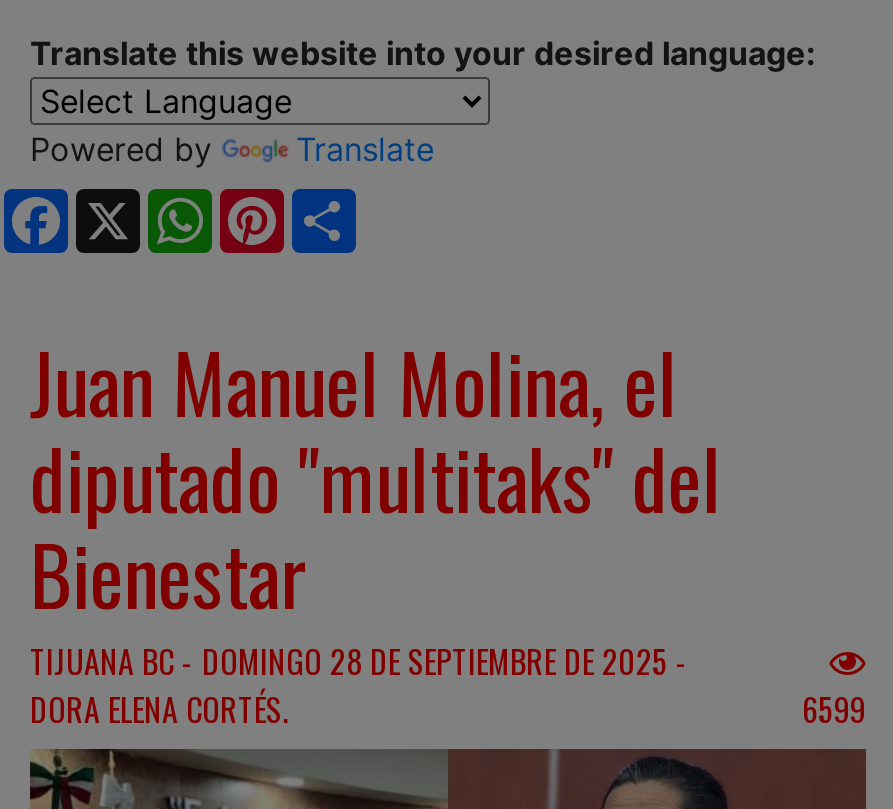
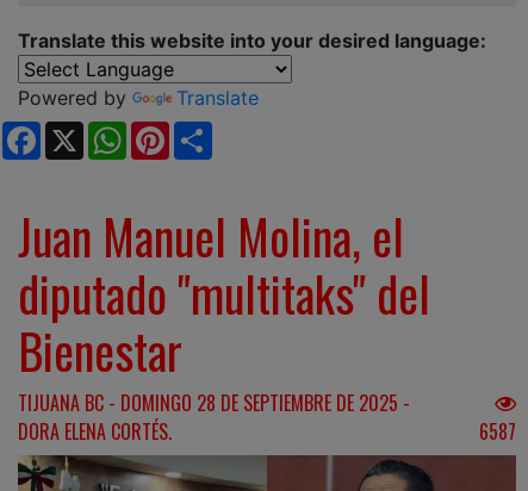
[802,685,866,733] 6599 -> [479,417,516,446] 6587

